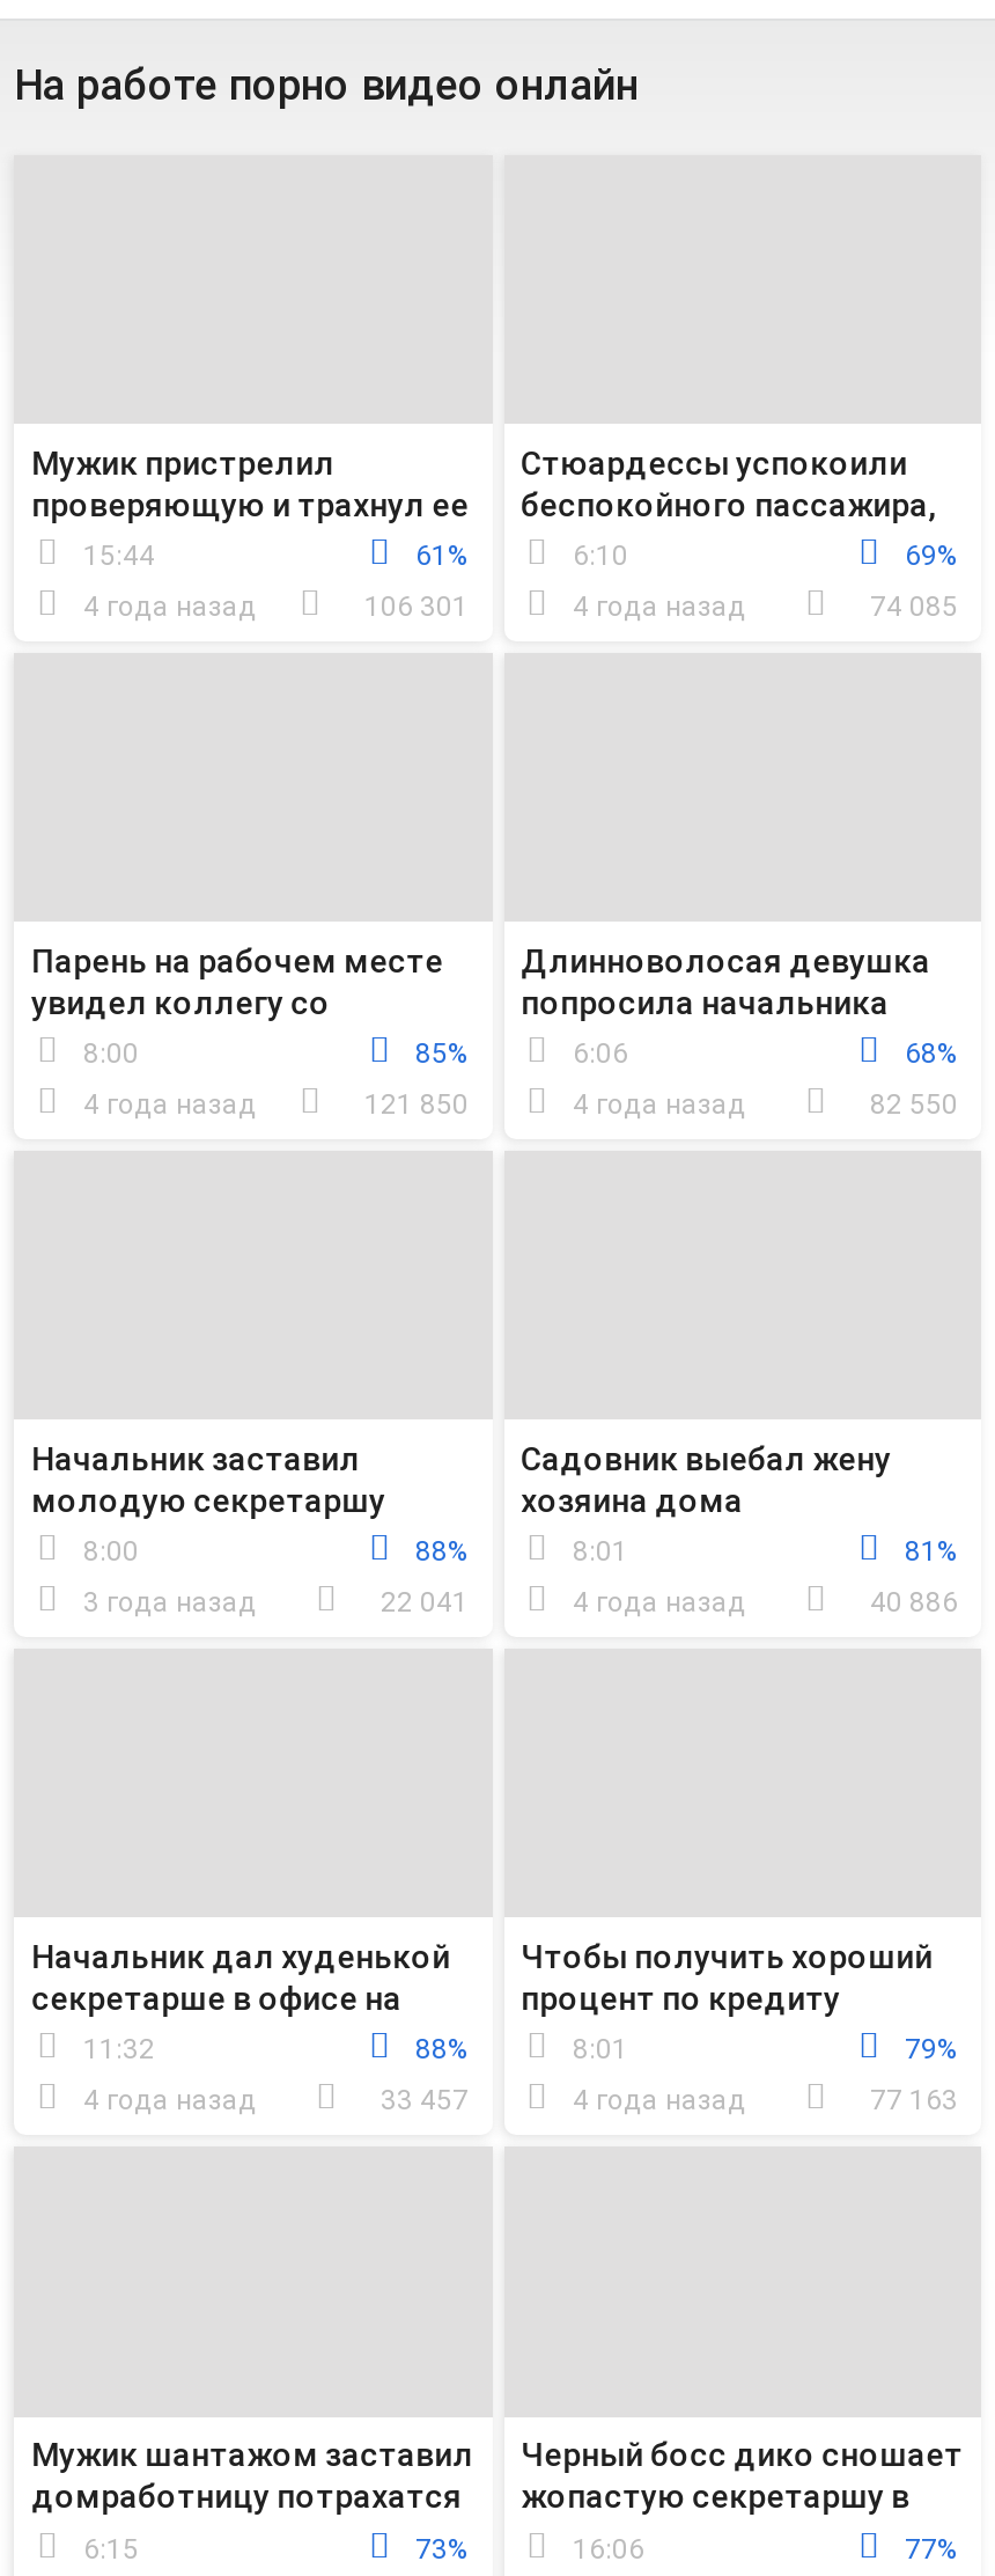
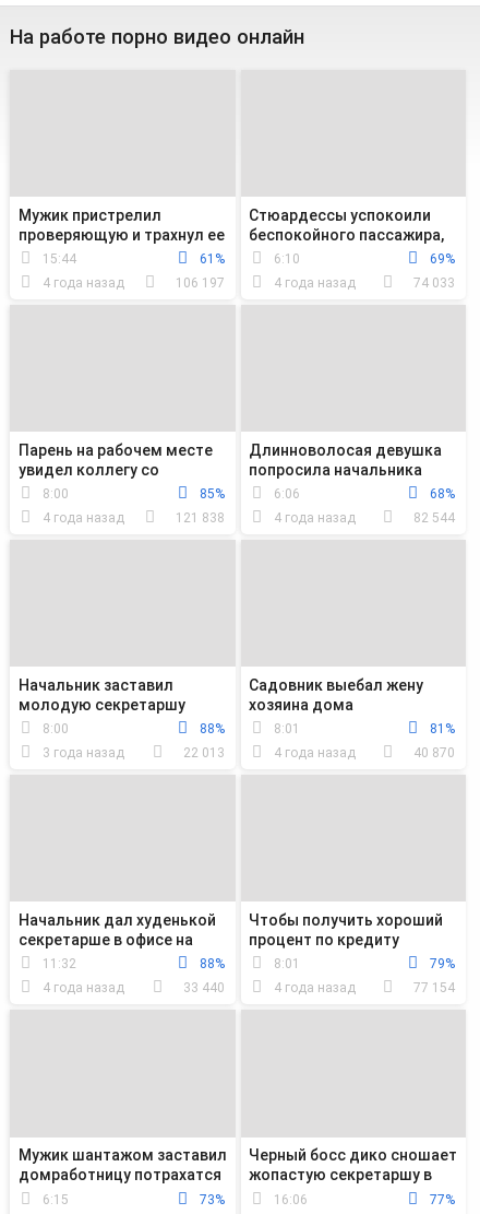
[364,590,469,623] 106 301 -> [175,275,224,291] 106 197
[870,590,958,623] 74 085 -> [413,275,455,291] 74 033
[364,1089,469,1121] 121 850 -> [175,510,224,526] 121 838
[870,1089,958,1121] 82 550 -> [413,510,455,526] 82 544
[381,1587,469,1619] 22 041 -> [183,745,224,761] 22 013
[870,1587,958,1619] 40 886 -> [413,745,455,761] 40 870
[381,2085,469,2117] 33 457 -> [183,981,224,996] 33 440
[870,2085,958,2117] 77 163 -> [413,981,455,996] 77 154

